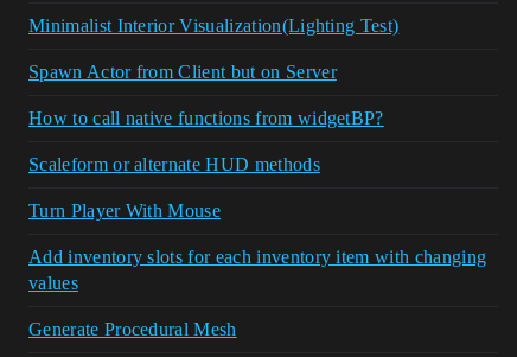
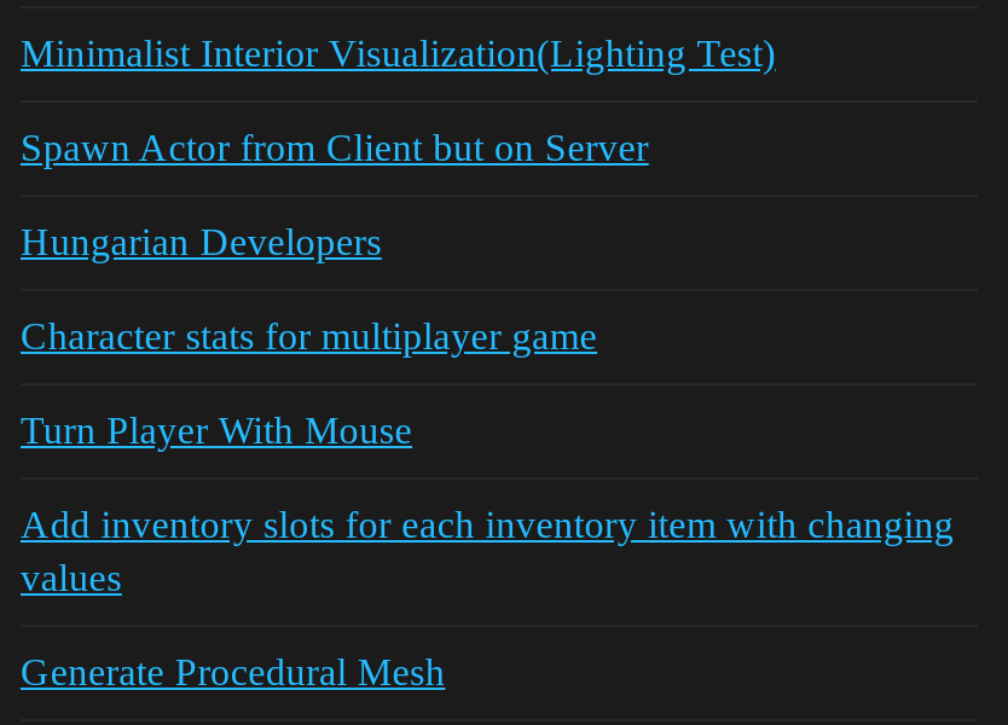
[28,108,384,128] How to call native functions from widgetBP? -> [21,221,382,262] Hungarian Developers
[28,154,320,174] Scaleform or alternate HUD methods -> [21,315,597,356] Character stats for multiplayer game

